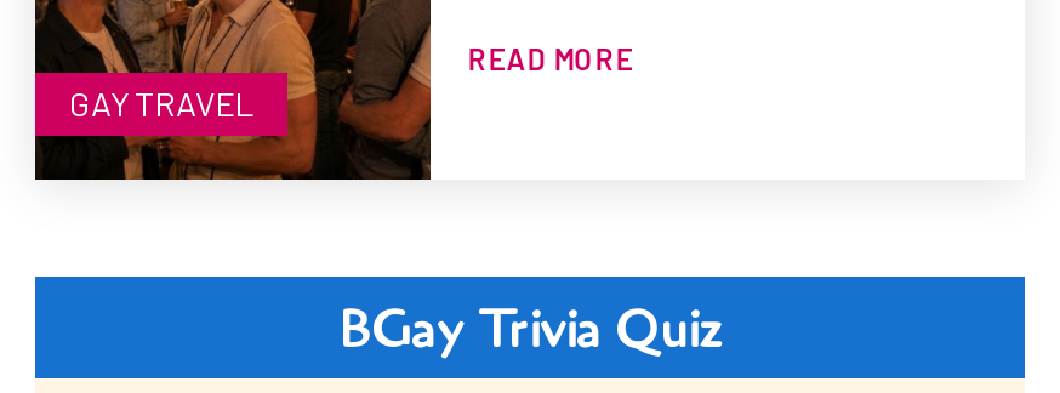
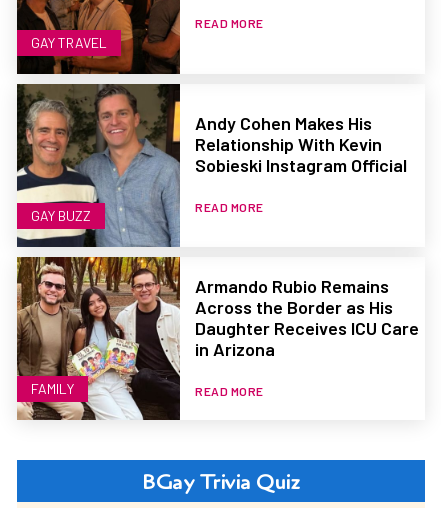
none -> [16,83,181,249] [image] | GAY BUZZ
none -> [16,256,181,421] [image] | FAMILY
none -> [195,112,407,214] Andy Cohen Makes His | Relationship With Kevin | Sobieski Instagram Official | READ MORE
none -> [195,275,419,398] Armando Rubio Remains | Across the Border as His | Daughter Receives ICU Care | in Arizona | READ MORE

